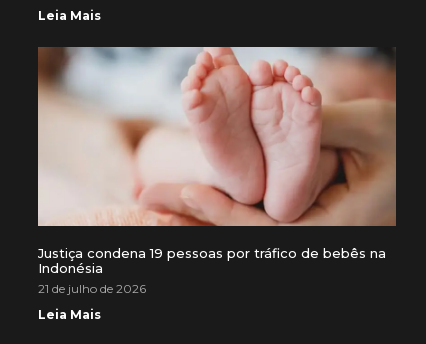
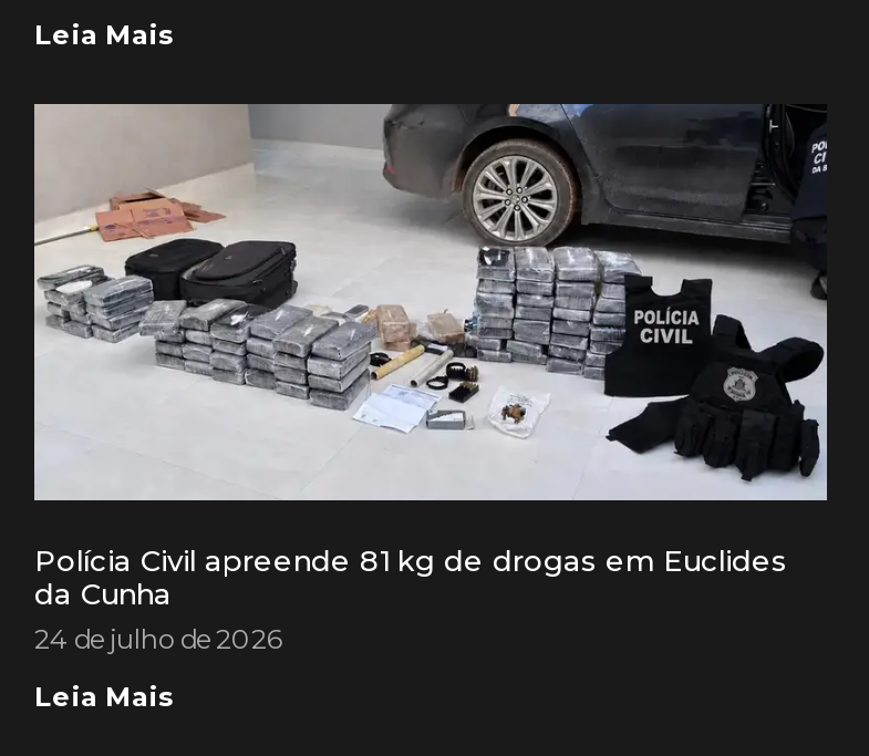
[37,46,397,296] [image] | Justiça condena 19 pessoas por tráfico de bebês na | Indonésia | 21 de julho de 2026 -> [32,102,829,655] [image] | Polícia Civil apreende 81 kg de drogas em Euclides | da Cunha | 24 de julho de 2026

